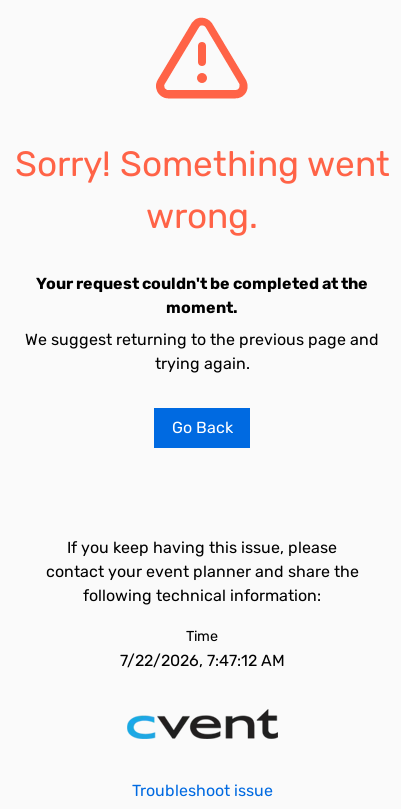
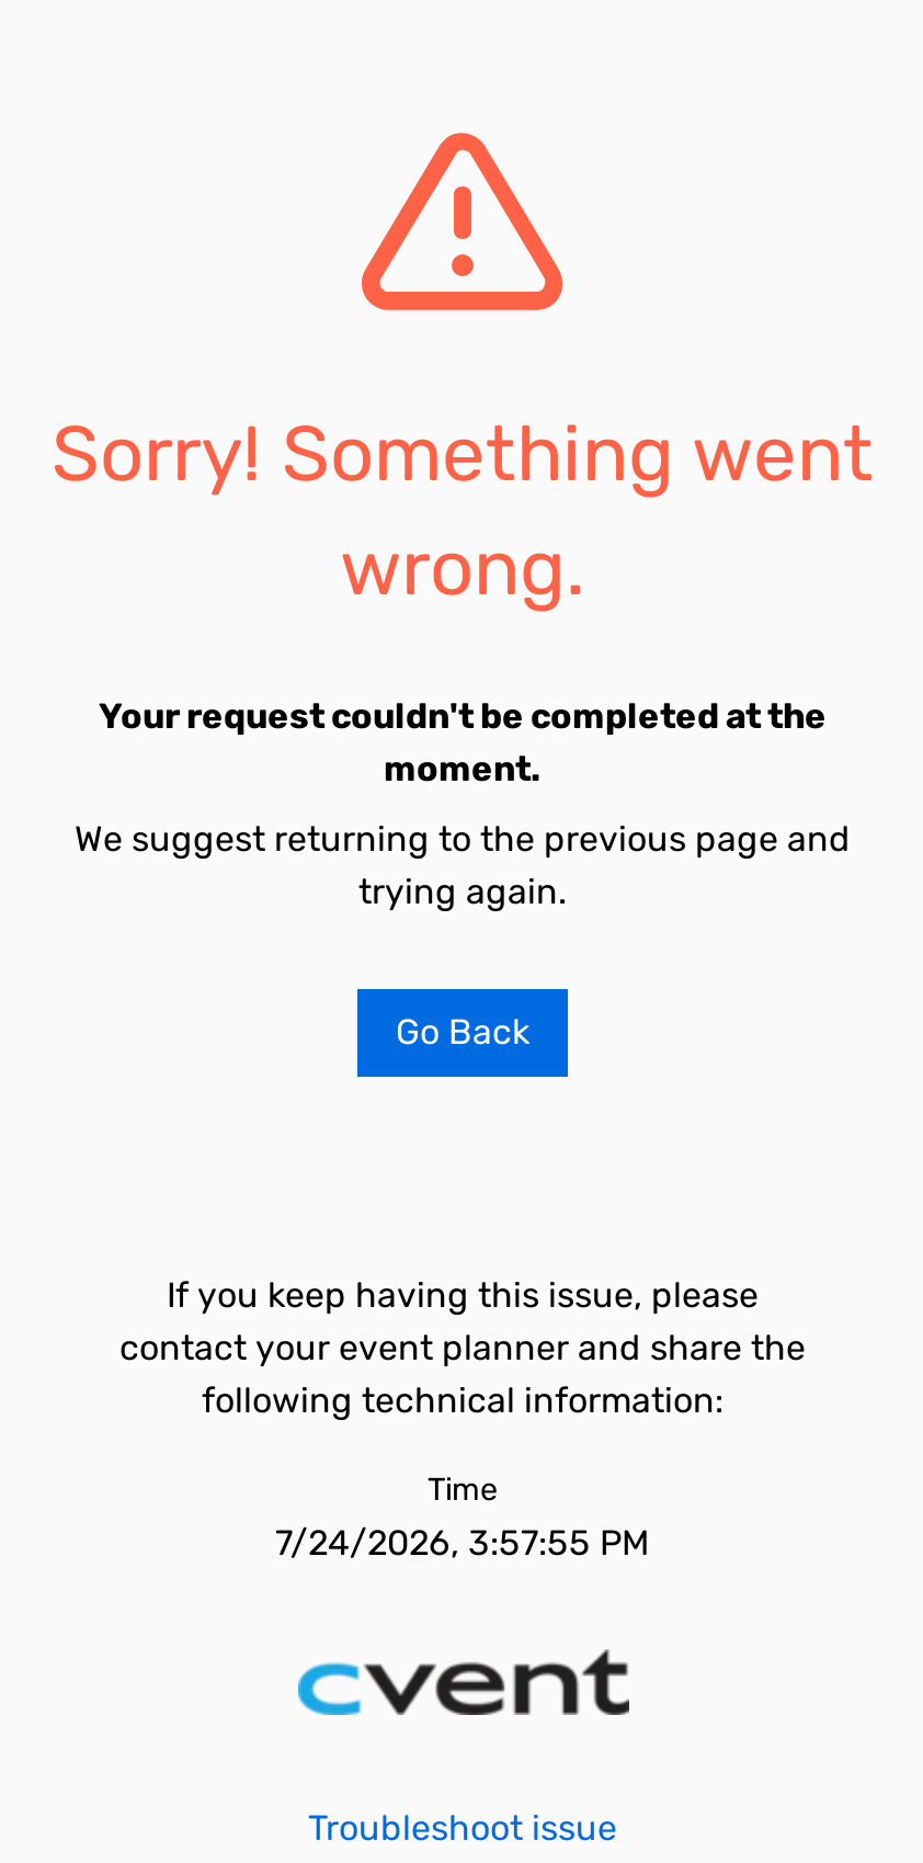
[119,651,284,670] 7/22/2026, 7:47:12 AM -> [275,1522,650,1564] 7/24/2026, 3:57:55 PM

